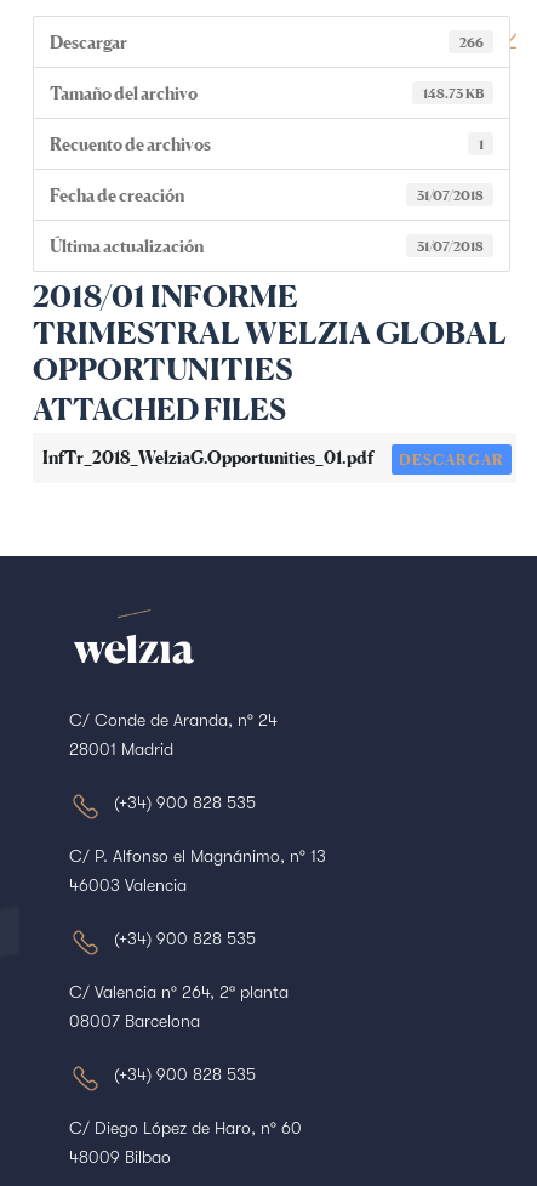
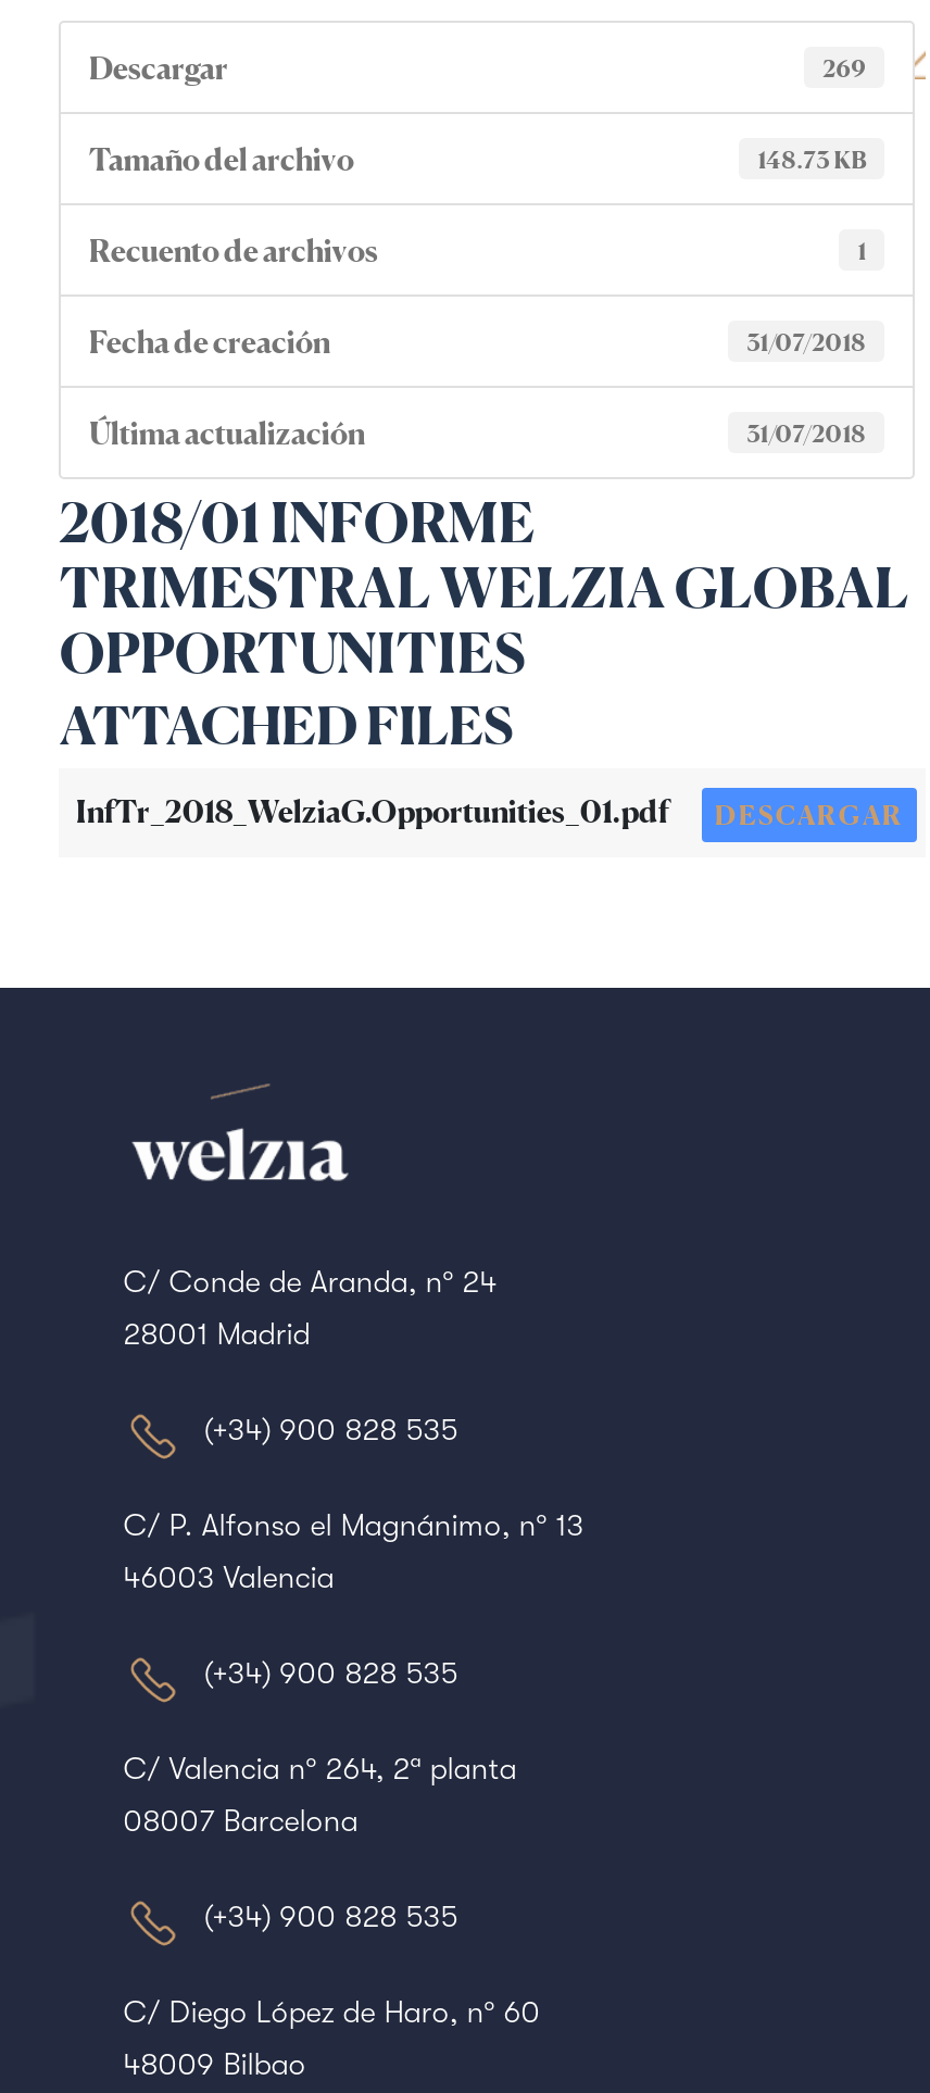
[459,35,483,49] 266 -> [823,54,866,80] 269

